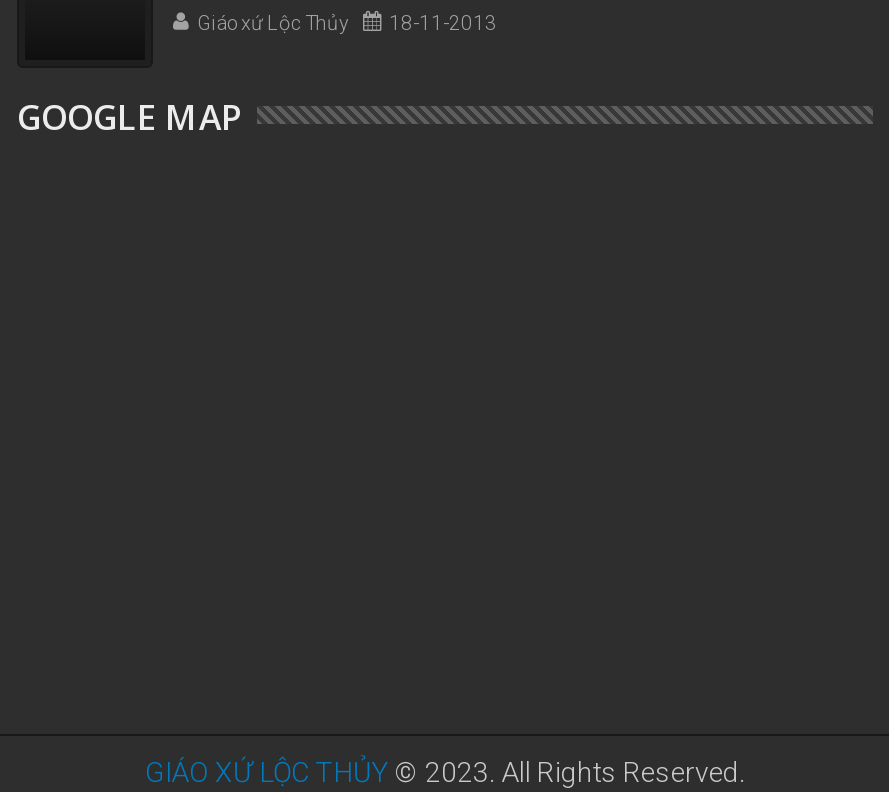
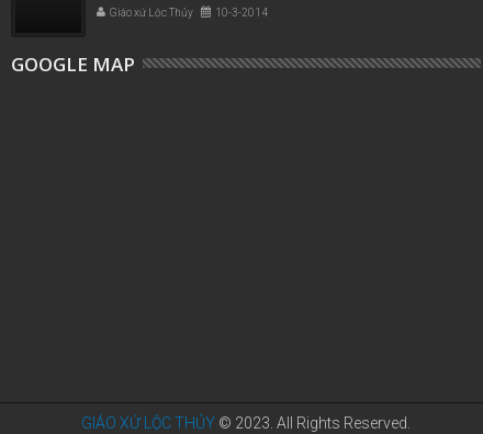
[197,11,497,33] Giáo xứ Lộc Thủy 18-11-2013 -> [110,6,268,18] Giáo xứ Lộc Thủy 10-3-2014

